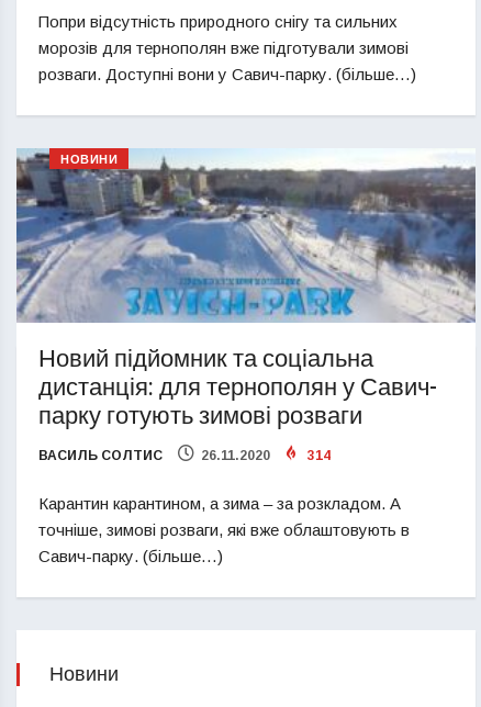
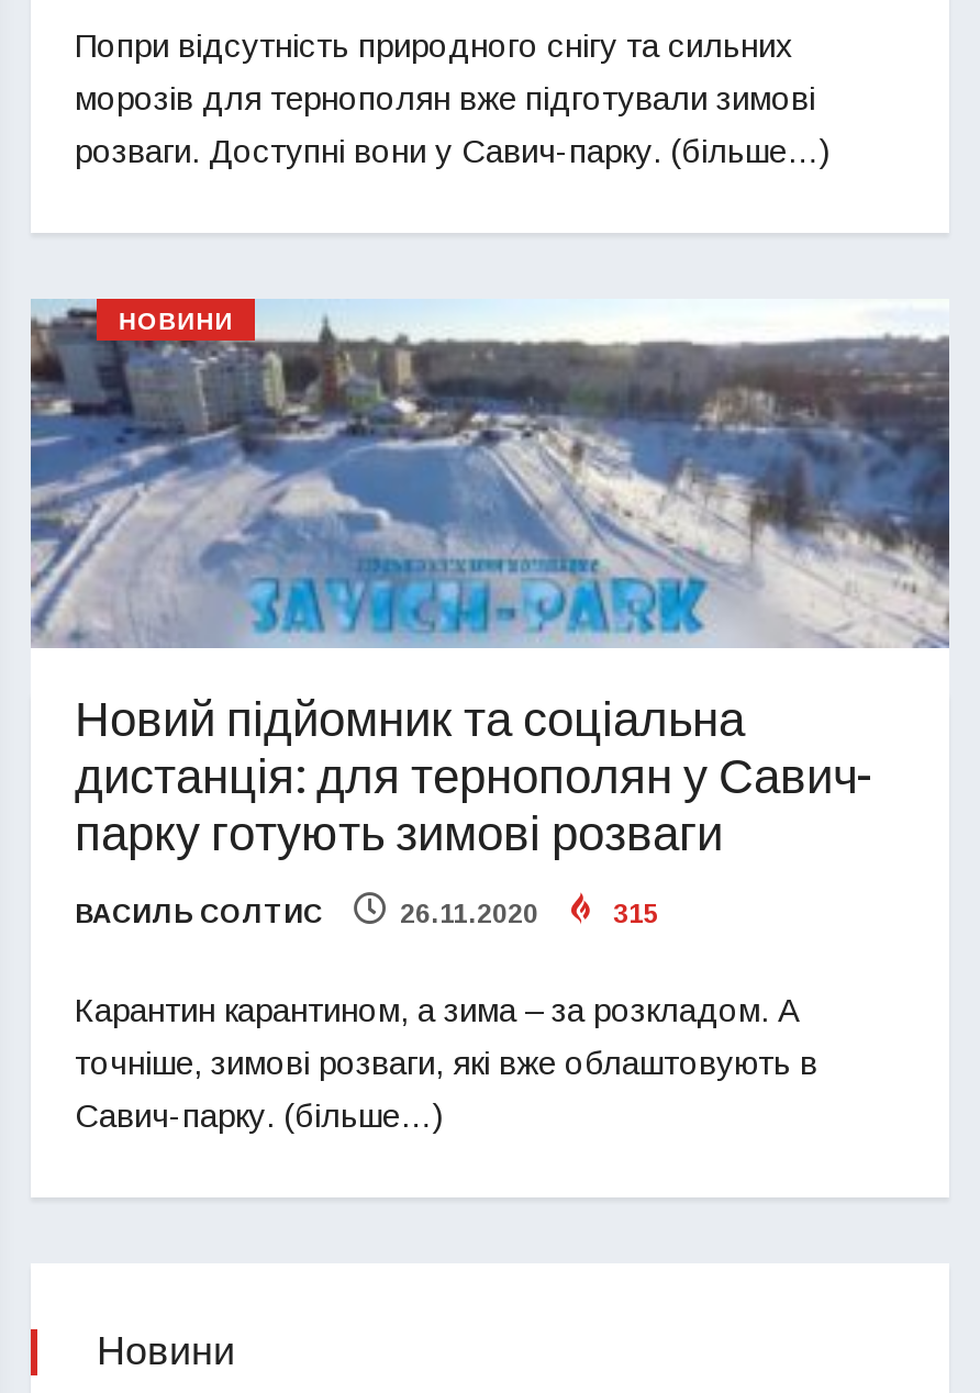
[304,448,331,464] 314 -> [606,899,659,930] 315

